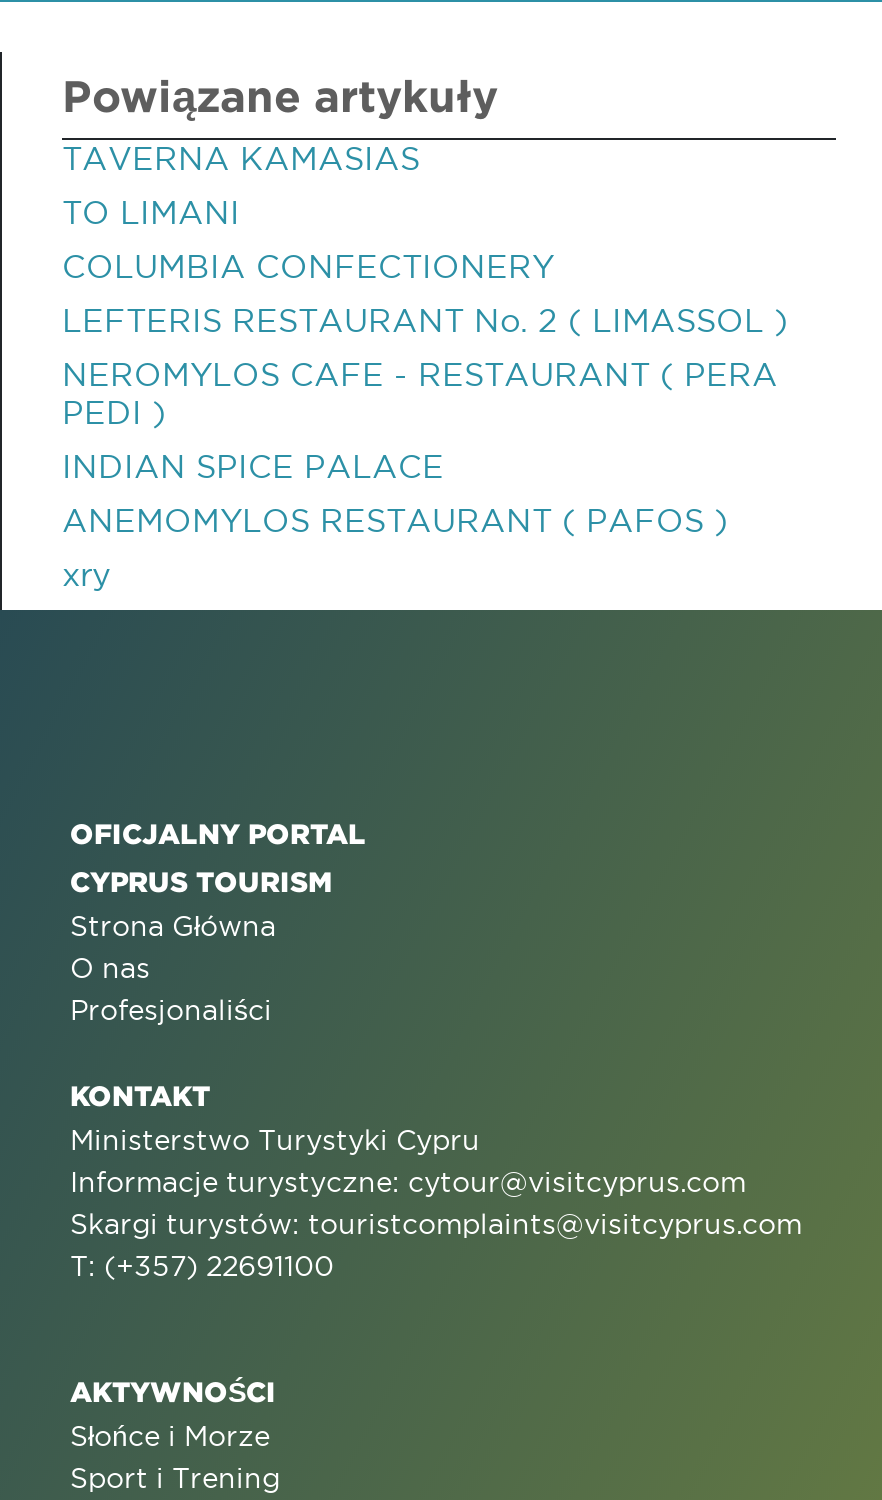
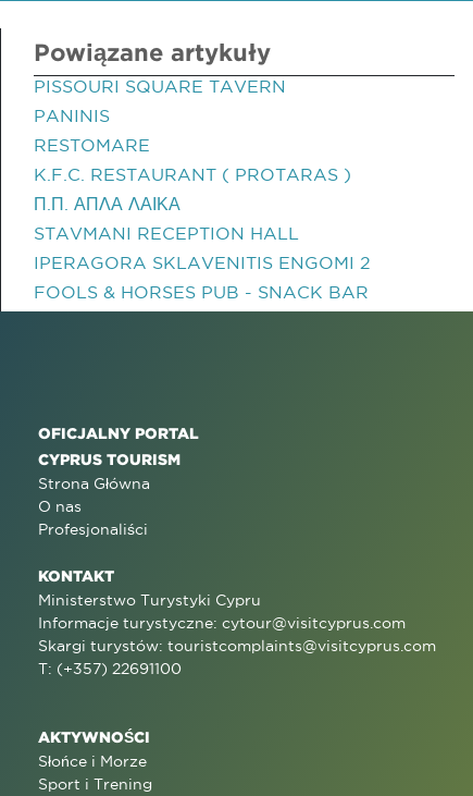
[62,140,420,176] TAVERNA KAMASIAS -> [34,76,286,96] PISSOURI SQUARE TAVERN
[62,194,240,230] TO LIMANI -> [34,106,110,125] PANINIS
[62,248,554,284] COLUMBIA CONFECTIONERY -> [34,135,150,155] RESTOMARE
[62,302,788,338] LEFTERIS RESTAURANT No. 2 ( LIMASSOL ) -> [34,164,351,184] K.F.C. RESTAURANT ( PROTARAS )
[62,356,778,430] NEROMYLOS CAFE - RESTAURANT ( PERA | PEDI ) -> [34,194,181,213] Π.Π. ΑΠΛΑ ΛΑΙΚΑ
[62,448,444,484] INDIAN SPICE PALACE -> [34,223,299,243] STAVMANI RECEPTION HALL
[62,502,728,538] ANEMOMYLOS RESTAURANT ( PAFOS ) -> [34,253,371,272] IPERAGORA SKLAVENITIS ENGOMI 2
[62,556,110,592] xry -> [34,282,369,302] FOOLS & HORSES PUB - SNACK BAR

